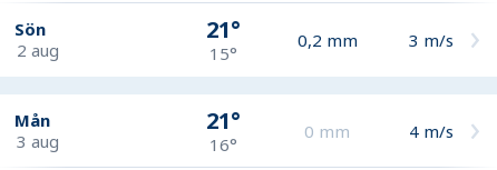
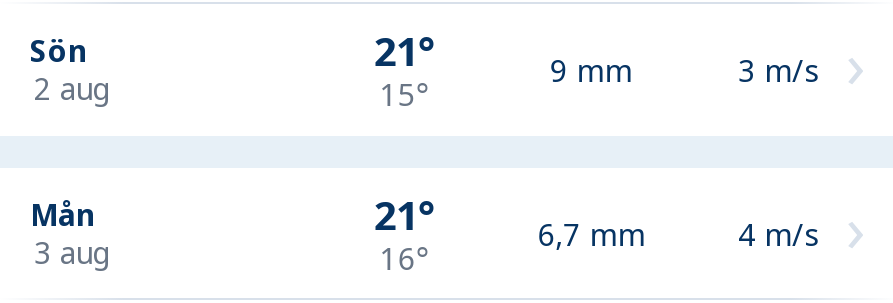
[297,29,357,51] 0,2 mm -> [550,50,632,90] 9 mm
[304,119,350,142] 0 mm -> [537,213,645,253] 6,7 mm

